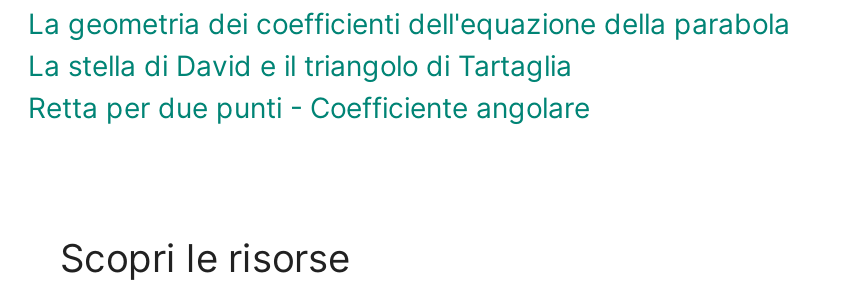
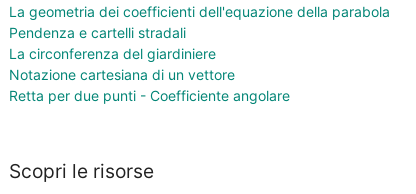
[28,48,572,82] La stella di David e il triangolo di Tartaglia -> [9,24,235,83] Pendenza e cartelli stradali | La circonferenza del giardiniere | Notazione cartesiana di un vettore

